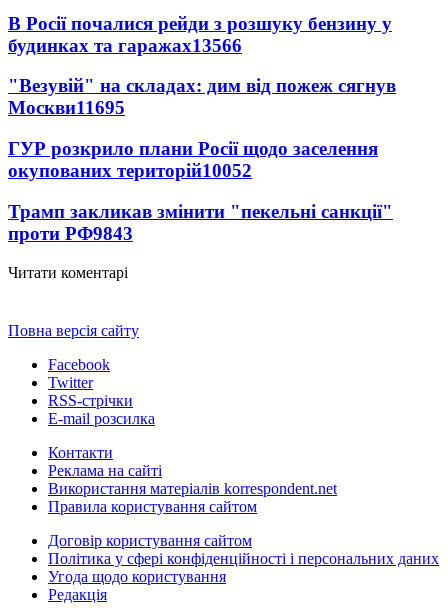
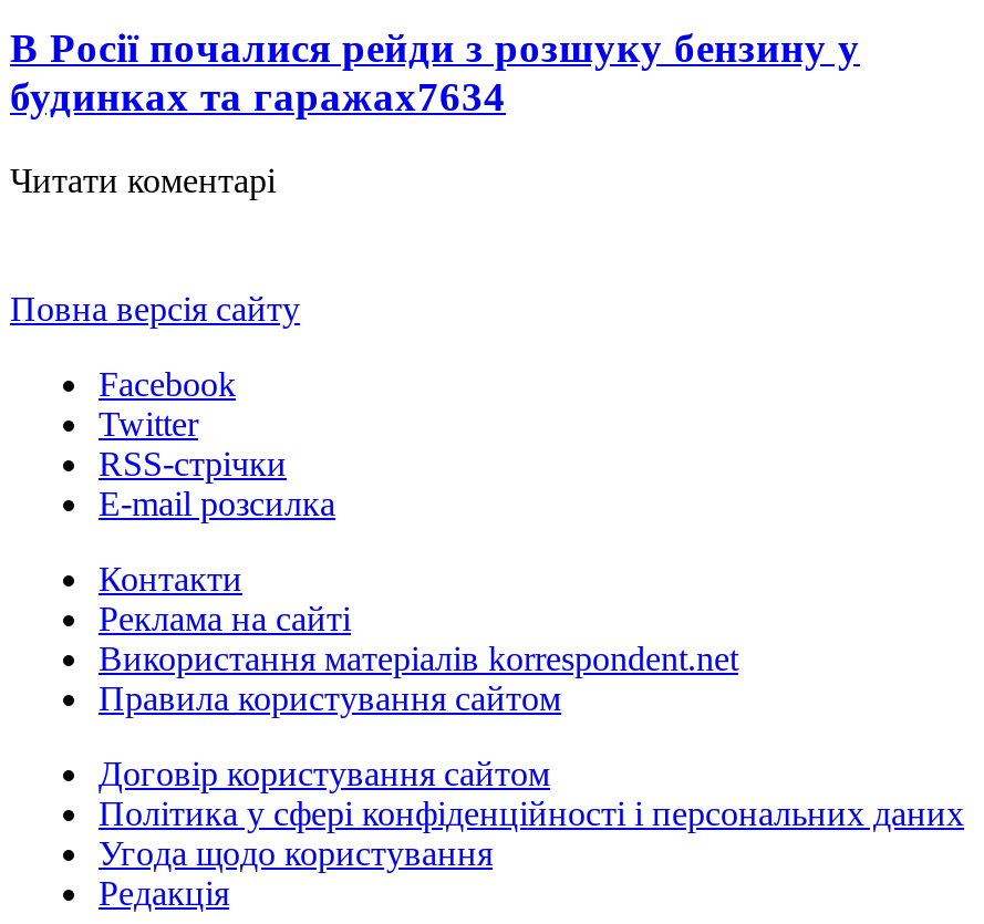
[8,35,396,244] будинках та гаражах13566 | "Везувій" на складах: дим від пожеж сягнув | Москви11695 | ГУР розкрило плани Росії щодо заселення | окупованих територій10052 | Трамп закликав змінити "пекельні санкції" | проти РФ9843 -> [10,72,506,119] будинках та гаражах7634

